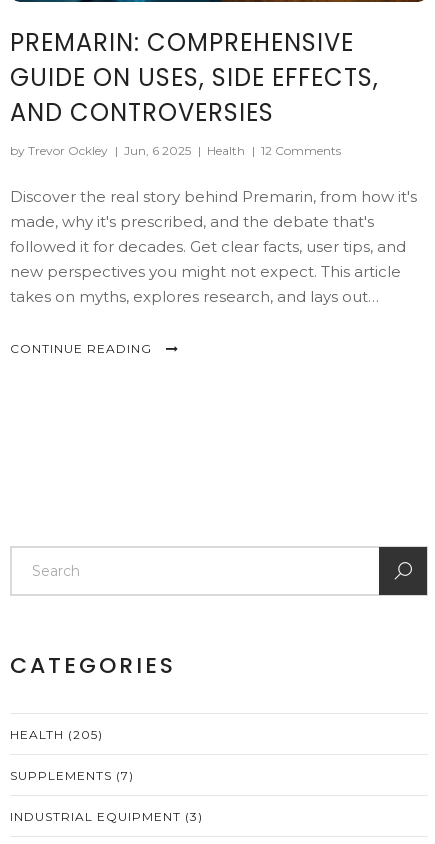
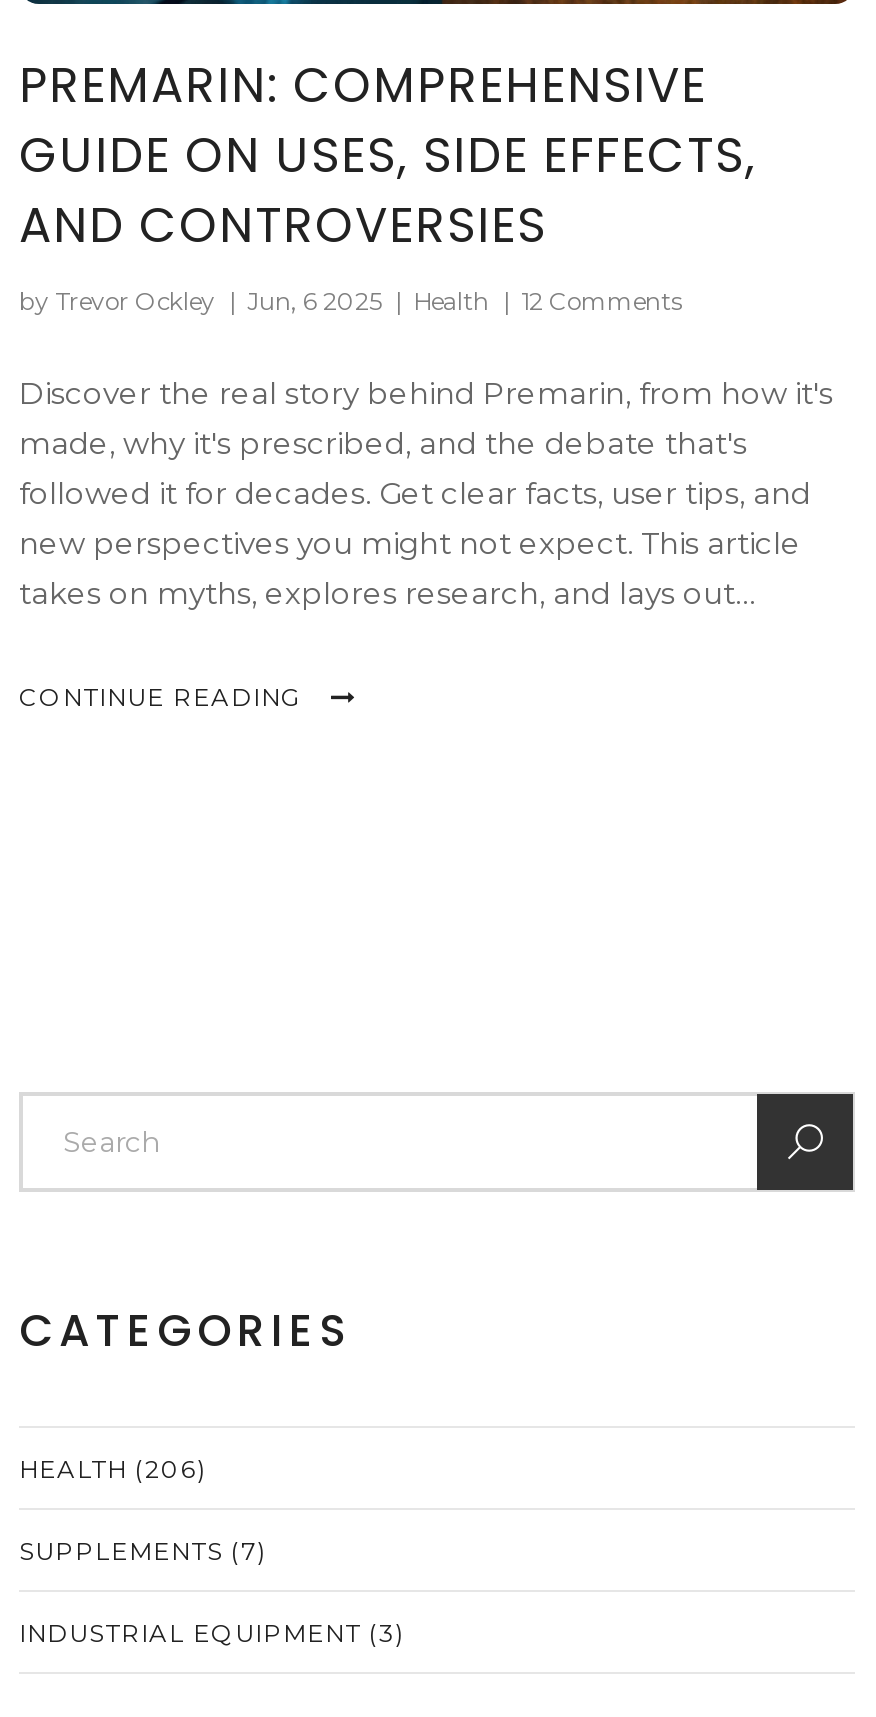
[10,727,103,742] HEALTH (205) -> [19,1454,207,1484] HEALTH (206)

